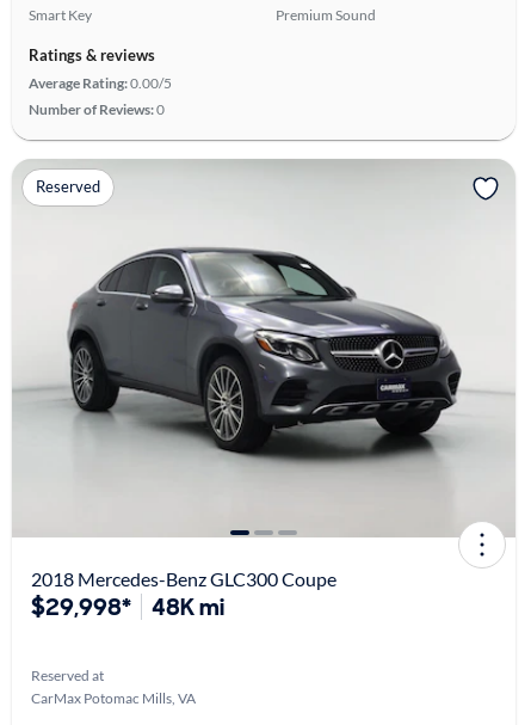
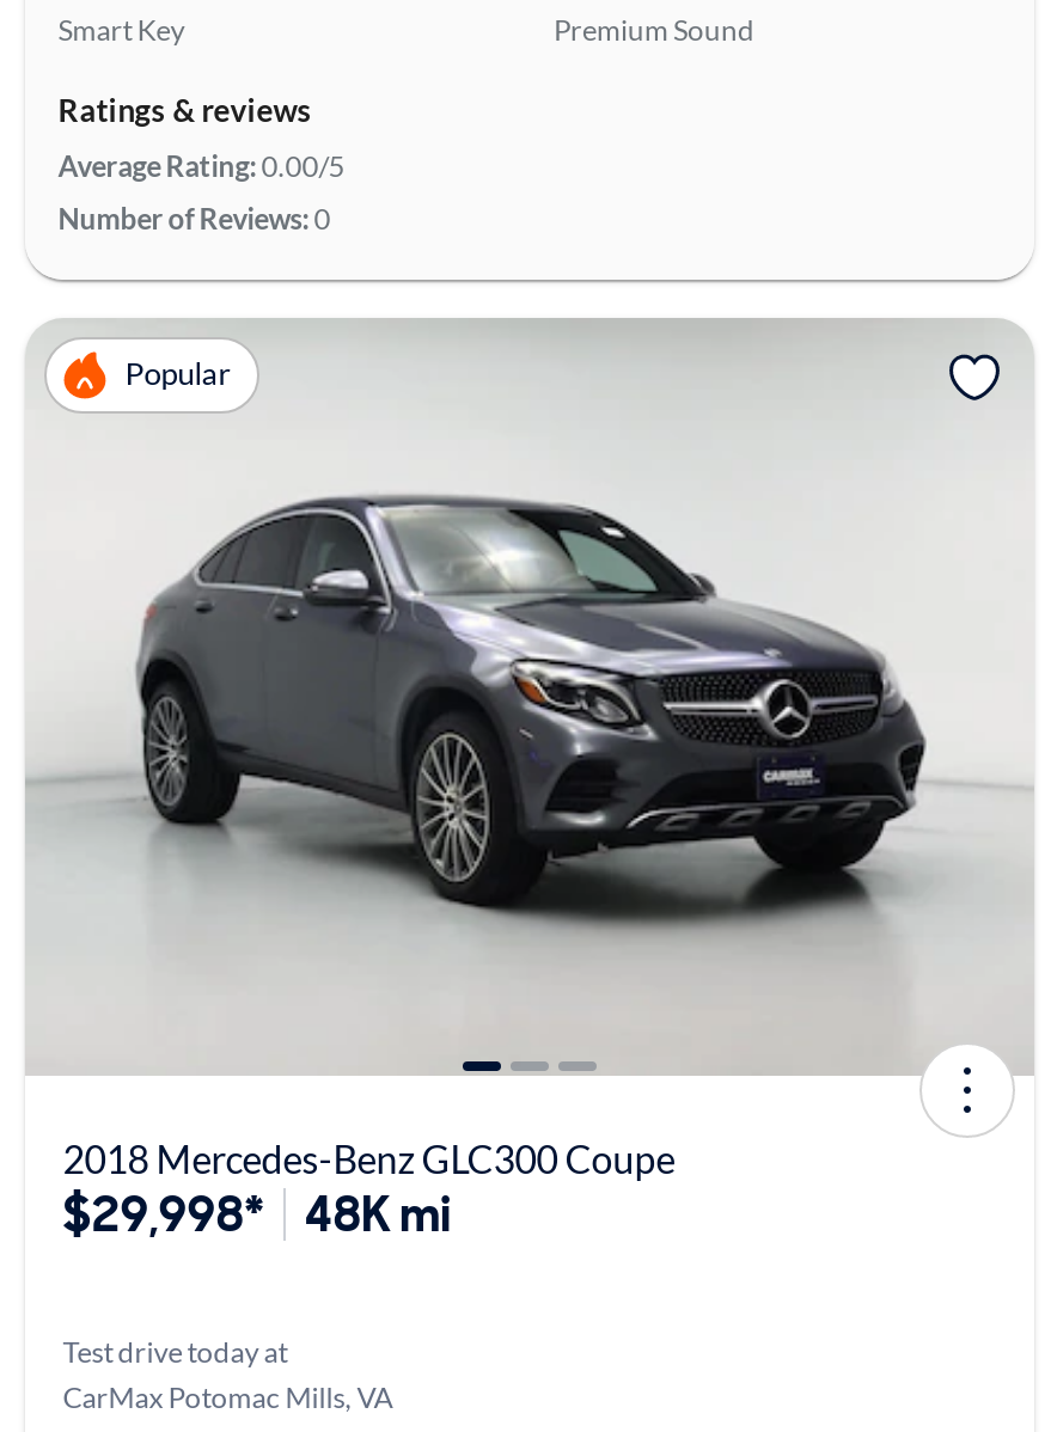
[35,177,100,196] Reserved -> [125,355,230,393] Popular
[31,666,103,684] Reserved at -> [63,1333,287,1369] Test drive today at

